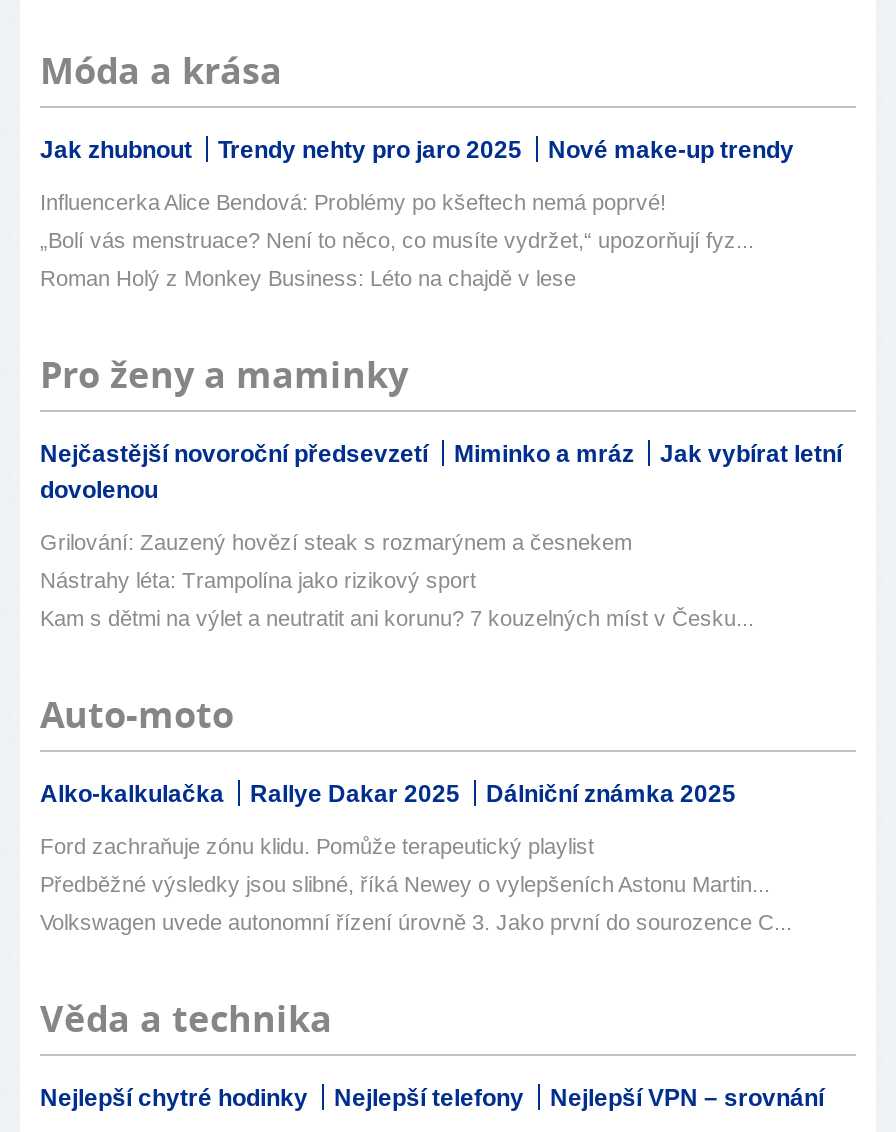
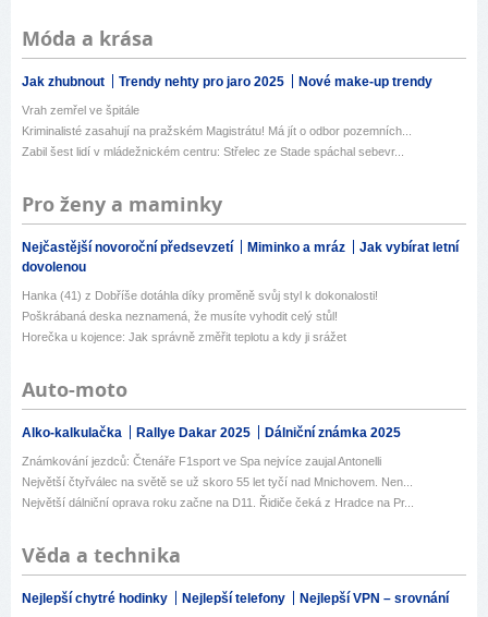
[40,191,666,215] Influencerka Alice Bendová: Problémy po kšeftech nemá poprvé! -> [22,104,139,117] Vrah zemřel ve špitále
[40,229,754,253] „Bolí vás menstruace? Není to něco, co musíte vydržet,“ upozorňují fyz... -> [22,125,412,138] Kriminalisté zasahují na pražském Magistrátu! Má jít o odbor pozemních...
[40,267,576,291] Roman Holý z Monkey Business: Léto na chajdě v lese -> [22,145,404,158] Zabil šest lidí v mládežnickém centru: Střelec ze Stade spáchal sebevr...
[40,531,632,555] Grilování: Zauzený hovězí steak s rozmarýnem a česnekem -> [22,289,378,302] Hanka (41) z Dobříše dotáhla díky proměně svůj styl k dokonalosti!
[40,569,476,593] Nástrahy léta: Trampolína jako rizikový sport -> [22,310,338,323] Poškrábaná deska neznamená, že musíte vyhodit celý stůl!
[40,607,754,631] Kam s dětmi na výlet a neutratit ani korunu? 7 kouzelných míst v Česku... -> [22,331,346,344] Horečka u kojence: Jak správně změřit teplotu a kdy ji srážet
[40,835,594,859] Ford zachraňuje zónu klidu. Pomůže terapeutický playlist -> [22,455,381,468] Známkování jezdců: Čtenáře F1sport ve Spa nejvíce zaujal Antonelli
[40,873,770,897] Předběžné výsledky jsou slibné, říká Newey o vylepšeních Astonu Martin... -> [22,476,413,489] Největší čtyřválec na světě se už skoro 55 let tyčí nad Mnichovem. Nen...
[40,911,792,935] Volkswagen uvede autonomní řízení úrovně 3. Jako první do sourozence C... -> [22,496,414,509] Největší dálniční oprava roku začne na D11. Řidiče čeká z Hradce na Pr...

